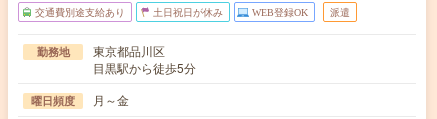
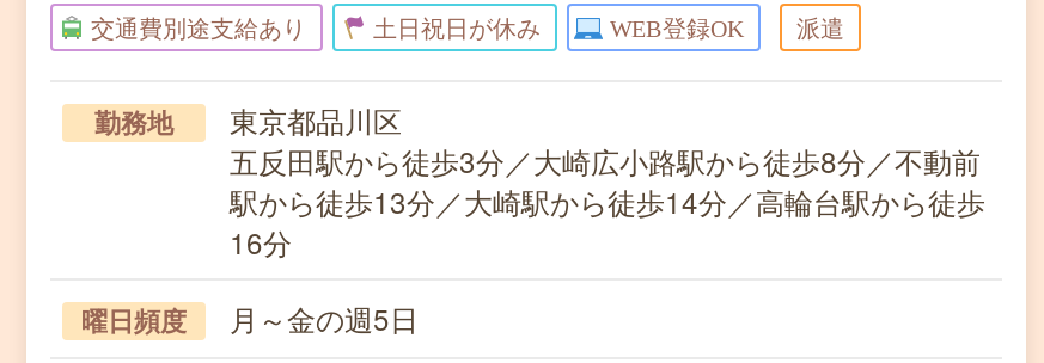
[93,59,196,76] 目黒駅から徒歩5分 -> [230,140,985,262] 五反田駅から徒歩3分／大崎広小路駅から徒歩8分／不動前 | 駅から徒歩13分／大崎駅から徒歩14分／高輪台駅から徒歩 | 16分
[93,91,129,108] 月～金 -> [230,297,419,338] 月～金の週5日

